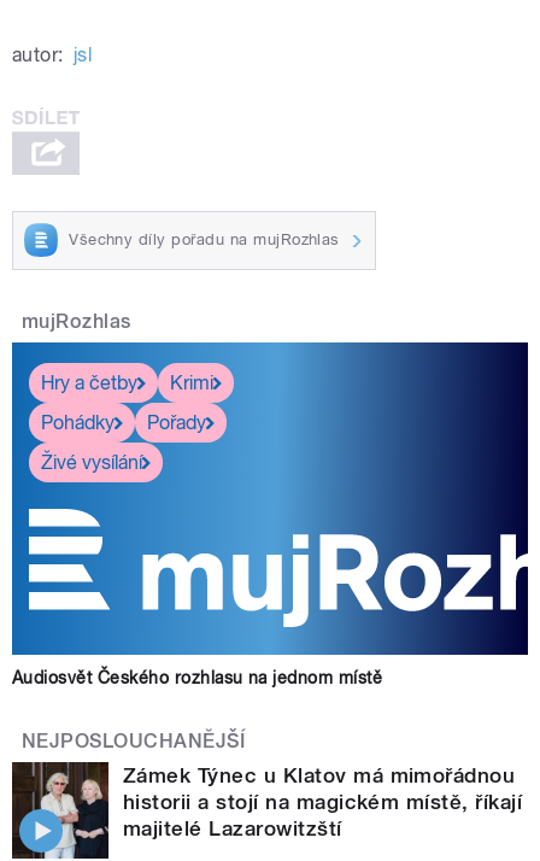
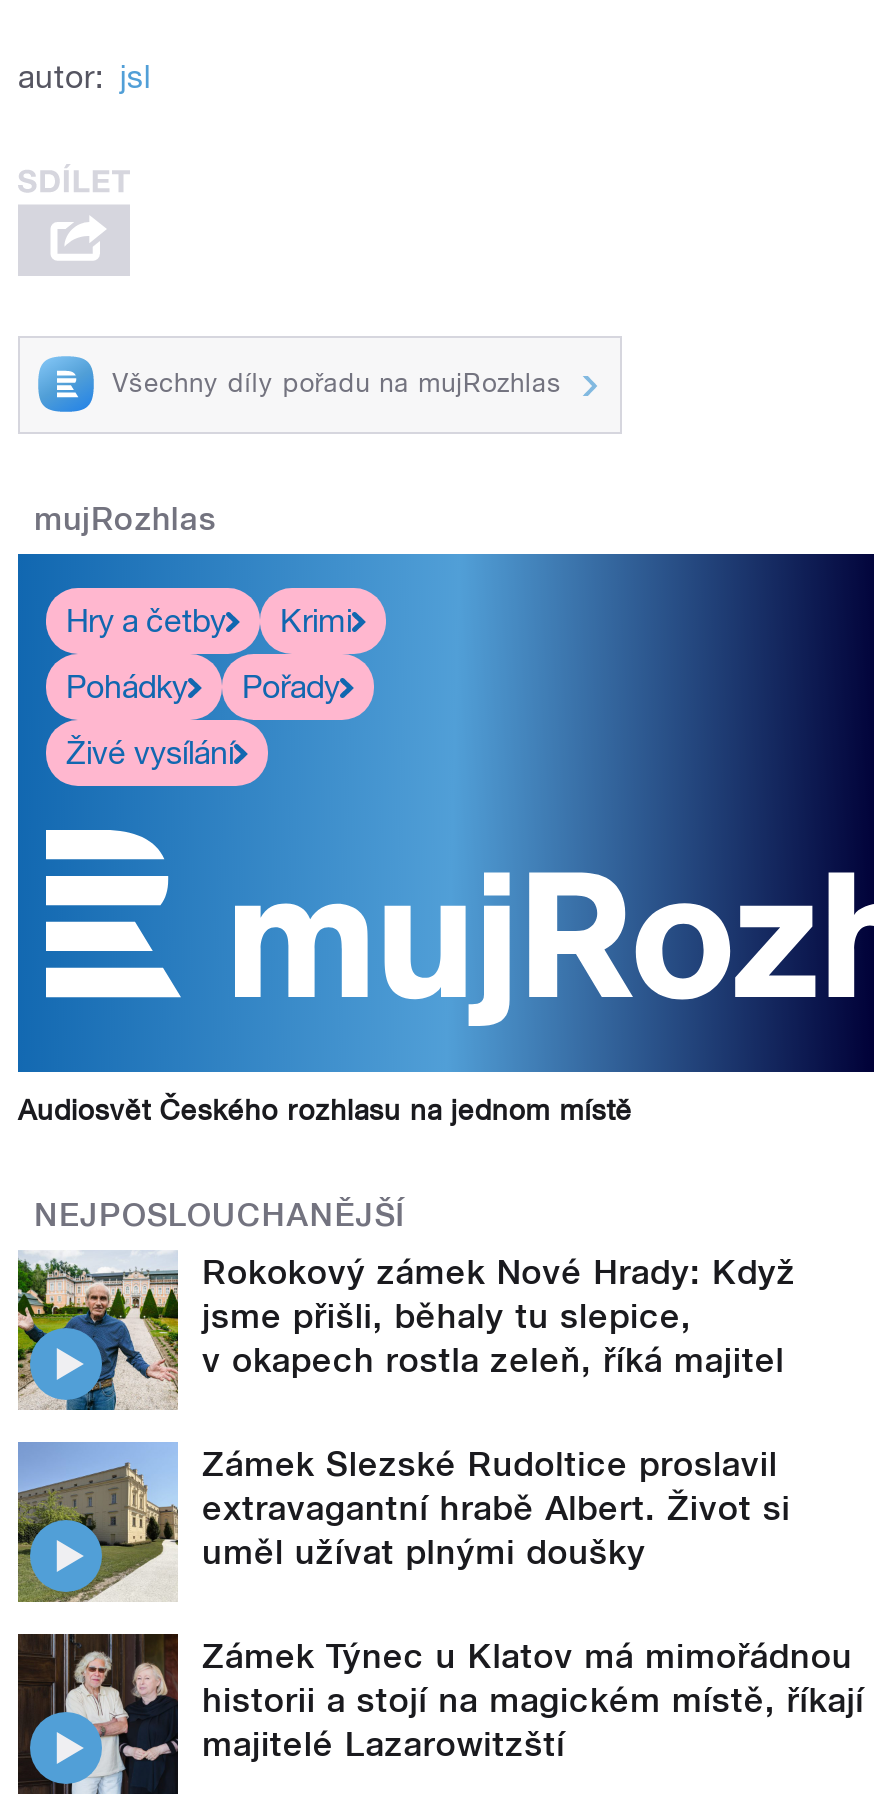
none -> [16,1250,796,1572] [image] | Rokokový zámek Nové Hrady: Když | jsme přišli, běhaly tu slepice, | v okapech rostla zeleň, říká majitel | Zámek Slezské Rudoltice proslavil | extravagantní hrabě Albert. Život si | uměl užívat plnými doušky
none -> [16,1440,174,1604] [image]

